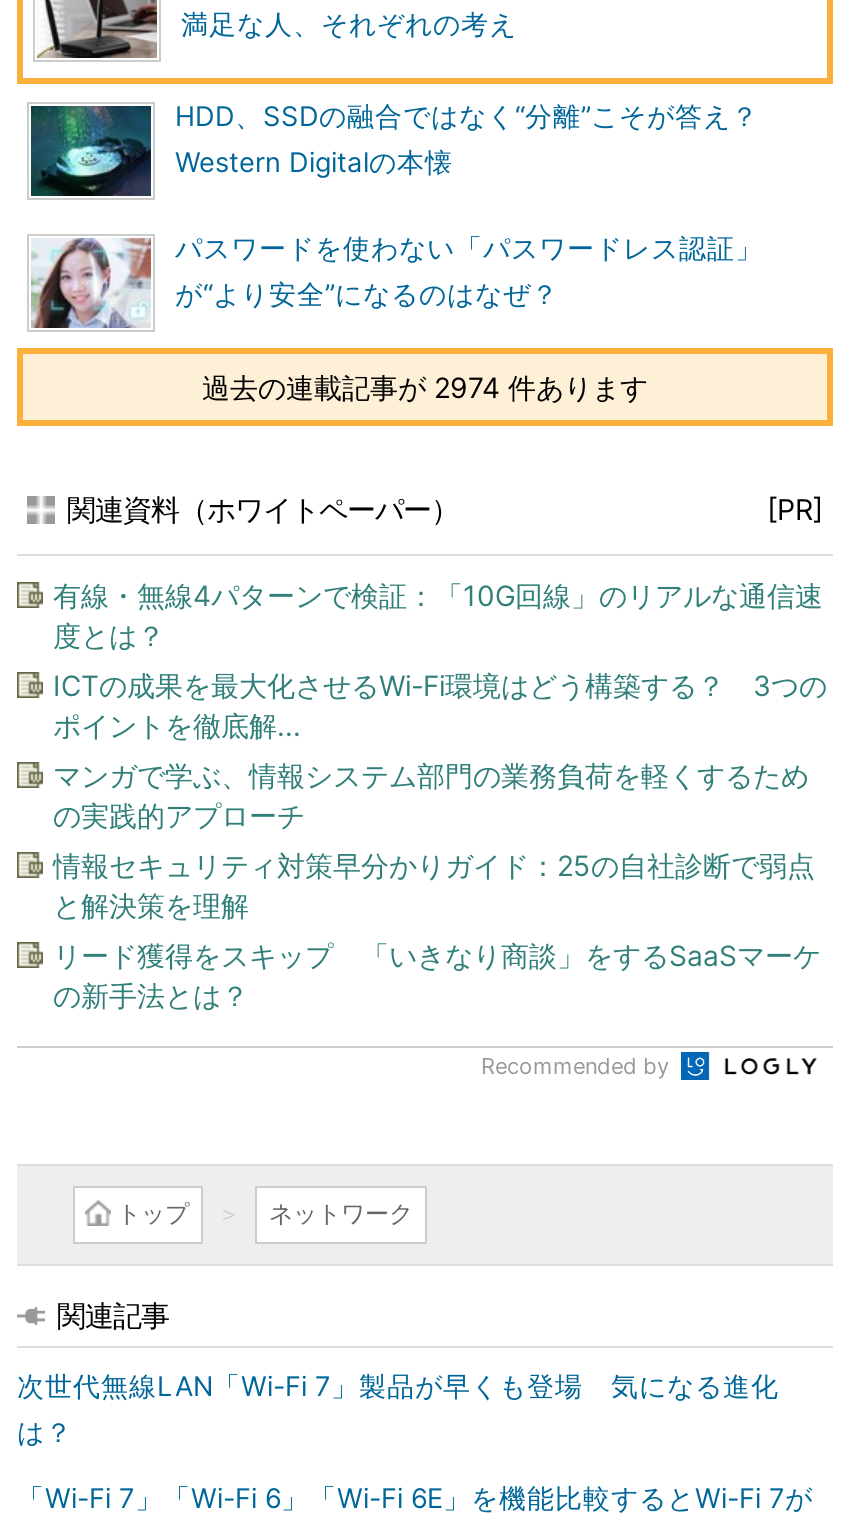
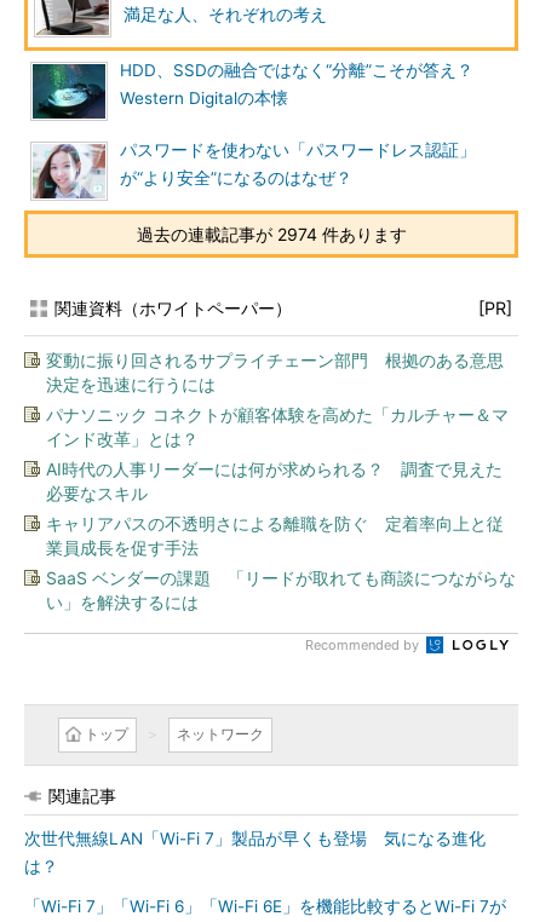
[53,578,823,652] 有線・無線4パターンで検証：「10G回線」のリアルな通信速 | 度とは？ -> [46,350,504,394] 変動に振り回されるサプライチェーン部門 根拠のある意思 | 決定を迅速に行うには
[53,668,827,742] ICTの成果を最大化させるWi-Fi環境はどう構築する？ 3つの | ポイントを徹底解... -> [46,404,509,449] パナソニック コネクトが顧客体験を高めた「カルチャー＆マ | インド改革」とは？
[53,758,809,832] マンガで学ぶ、情報システム部門の業務負荷を軽くするため | の実践的アプローチ -> [46,459,503,503] AI時代の人事リーダーには何が求められる？ 調査で見えた | 必要なスキル
[53,848,815,922] 情報セキュリティ対策早分かりガイド：25の自社診断で弱点 | と解決策を理解 -> [46,513,504,558] キャリアパスの不透明さによる離職を防ぐ 定着率向上と従 | 業員成長を促す手法
[53,938,821,1012] リード獲得をスキップ 「いきなり商談」をするSaaSマーケ | の新手法とは？ -> [46,567,516,612] SaaS ベンダーの課題 「リードが取れても商談につながらな | い」を解決するには

